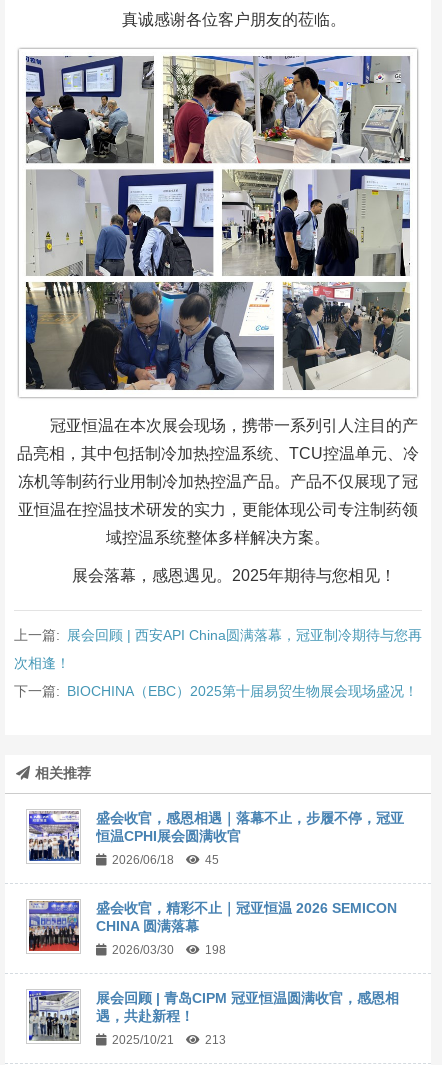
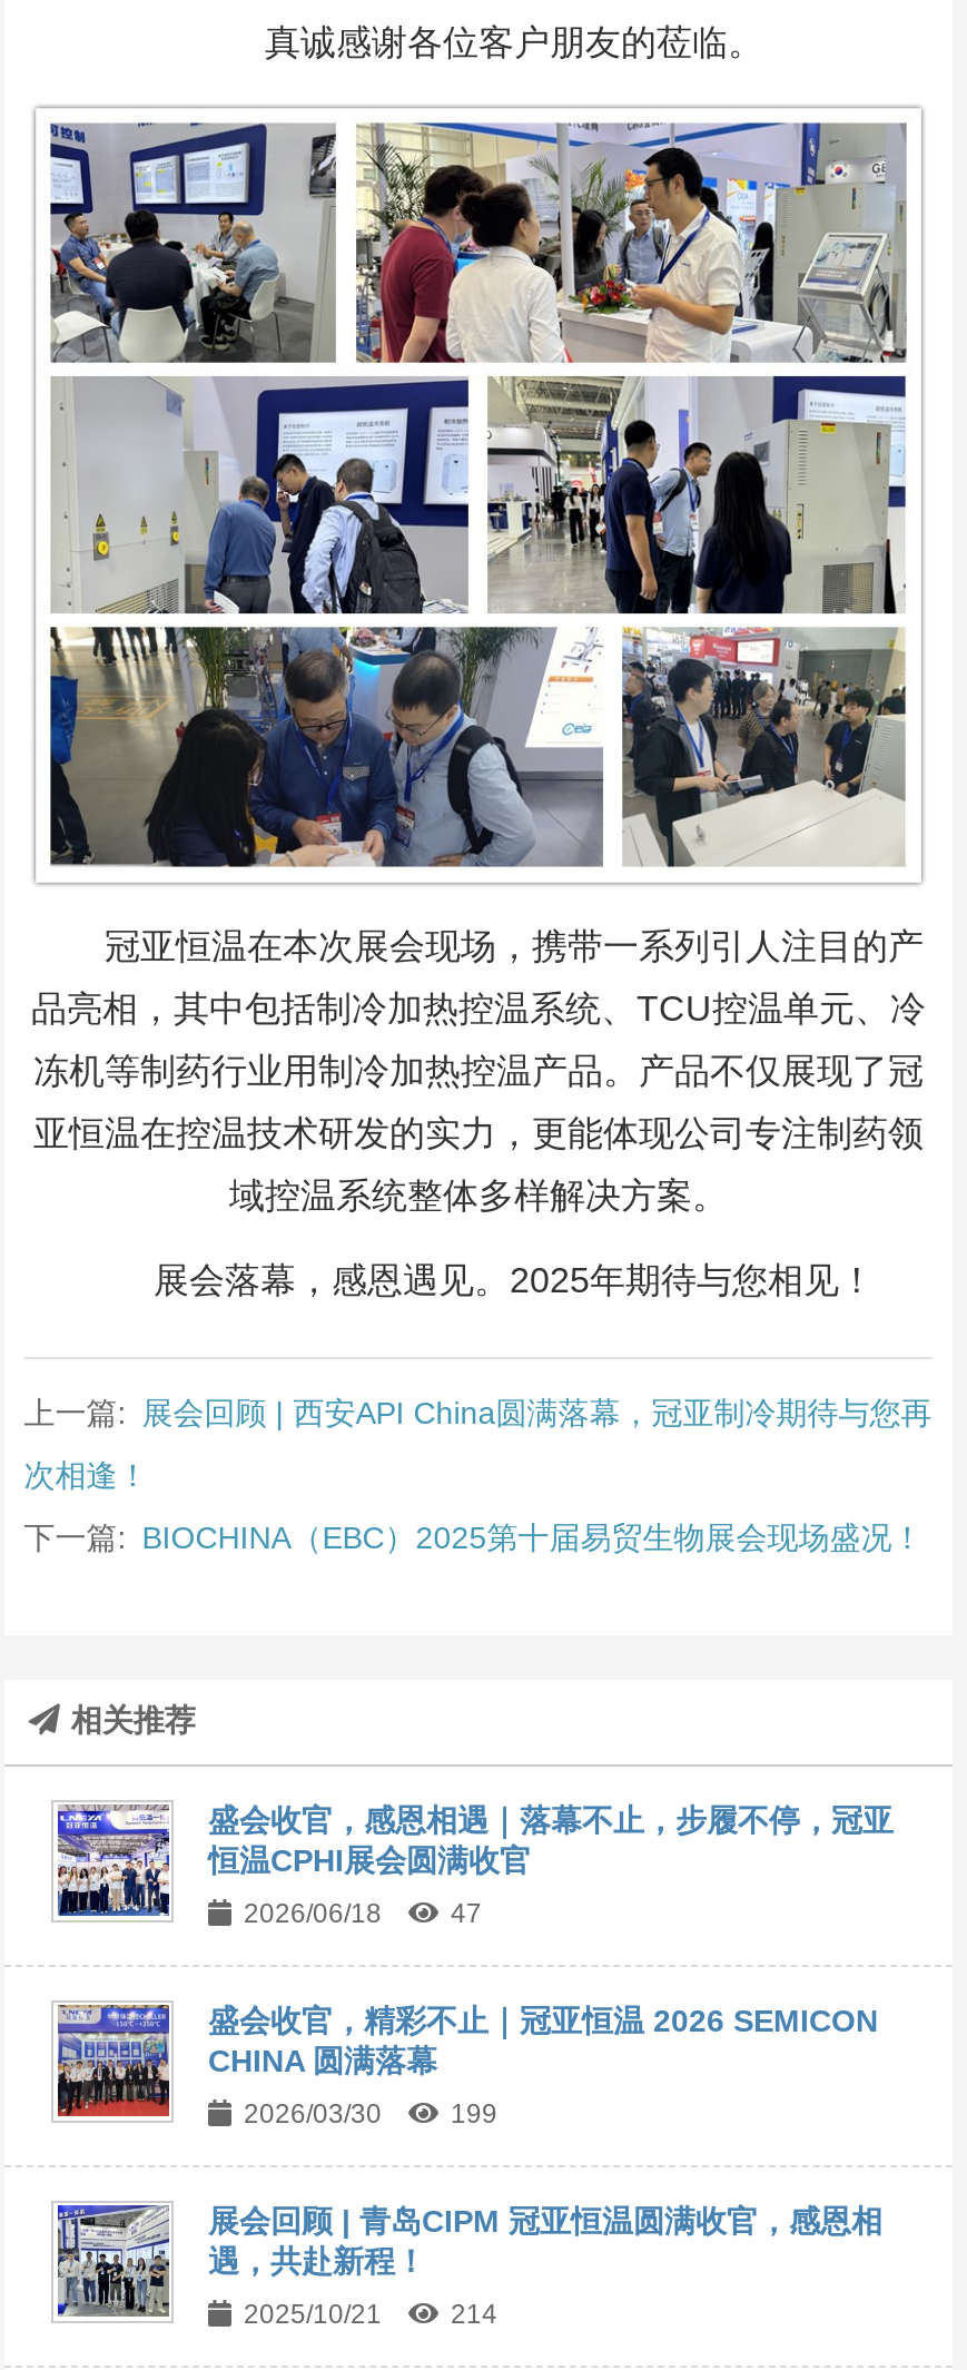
[205,853,219,867] 45 -> [451,1897,482,1928] 47
[205,943,226,957] 198 -> [451,2097,497,2129] 199
[205,1033,226,1047] 213 -> [451,2298,497,2329] 214

